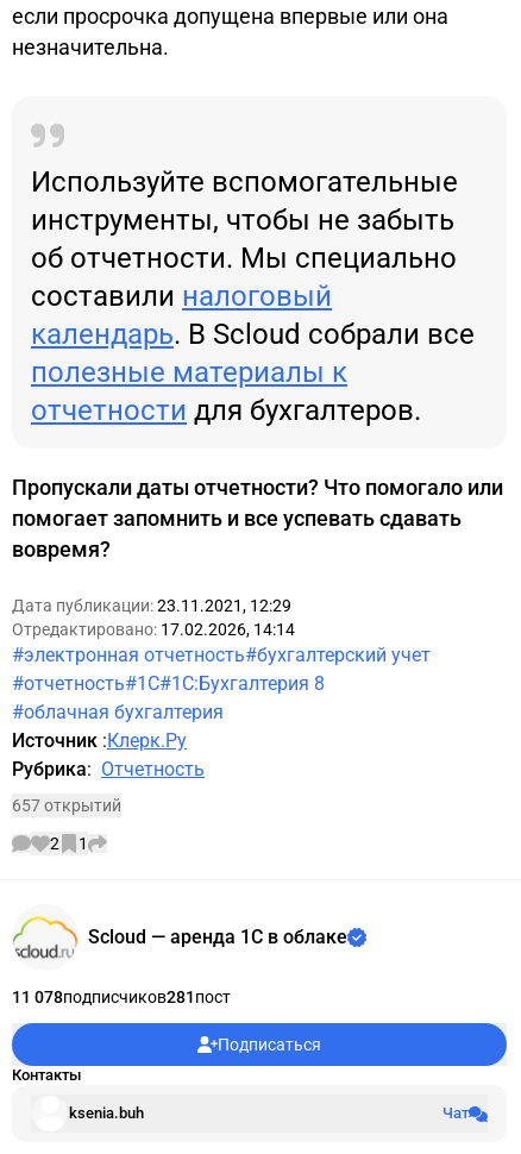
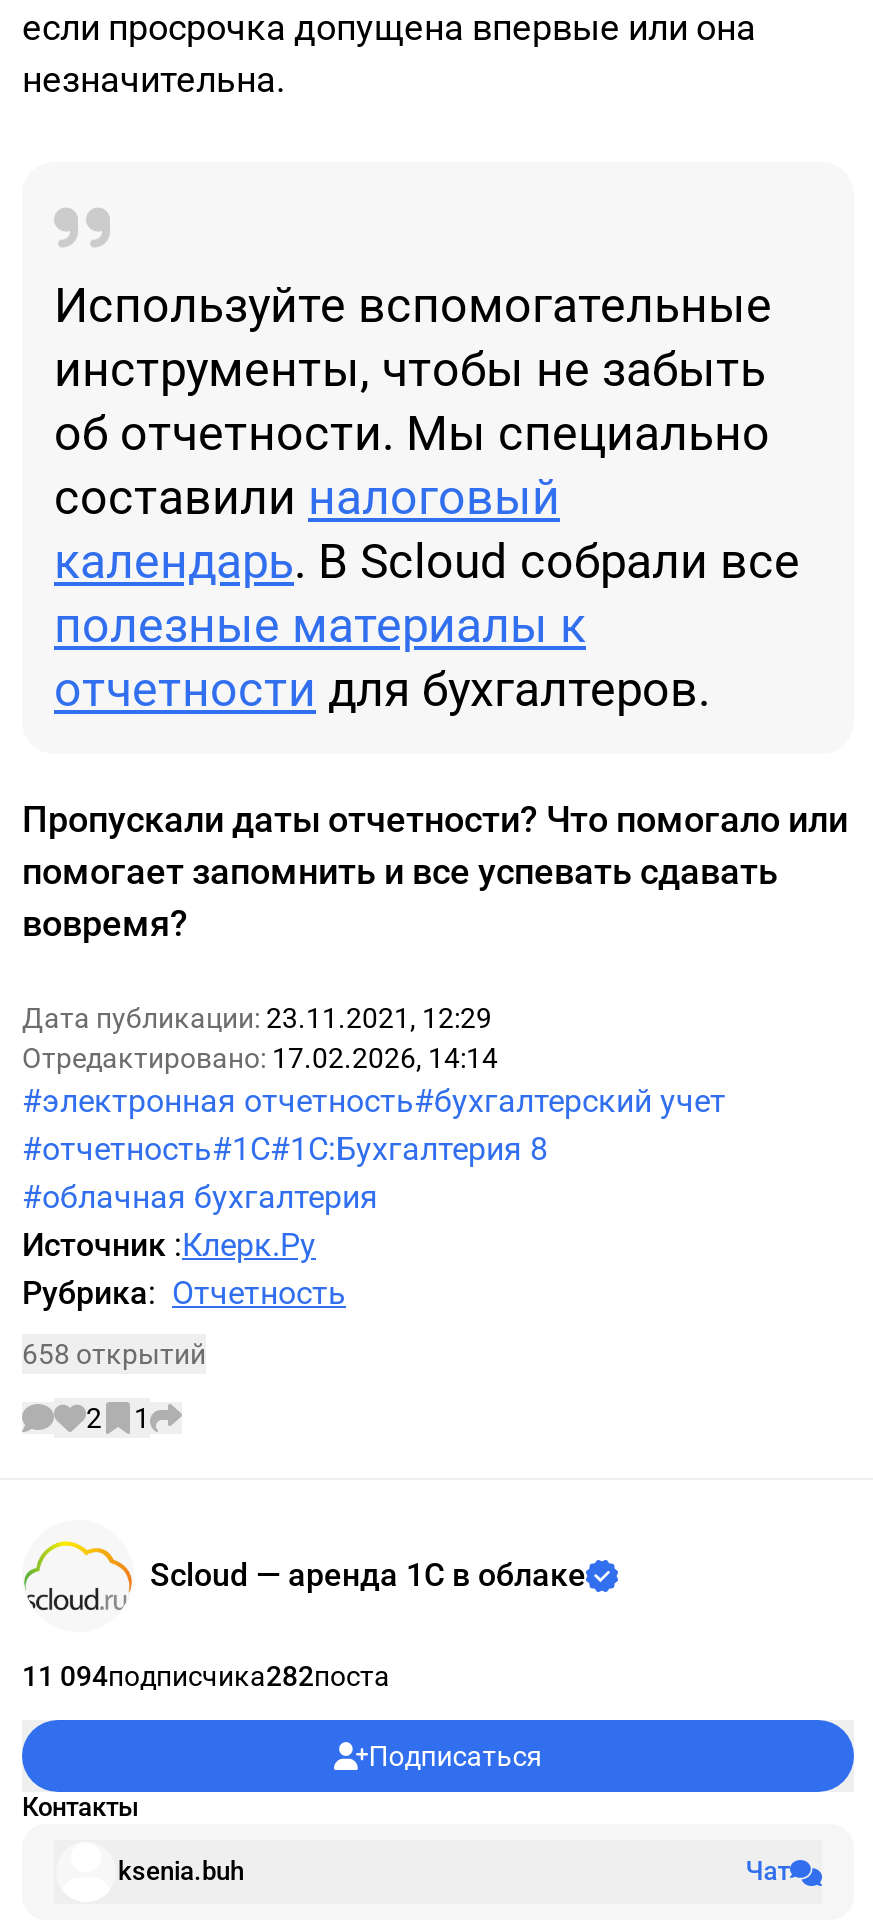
[12,796,121,815] 657 открытий -> [22,1338,206,1370] 658 открытий
[12,988,231,1007] 11 078подписчиков281пост -> [22,1660,390,1692] 11 094подписчика282поста

